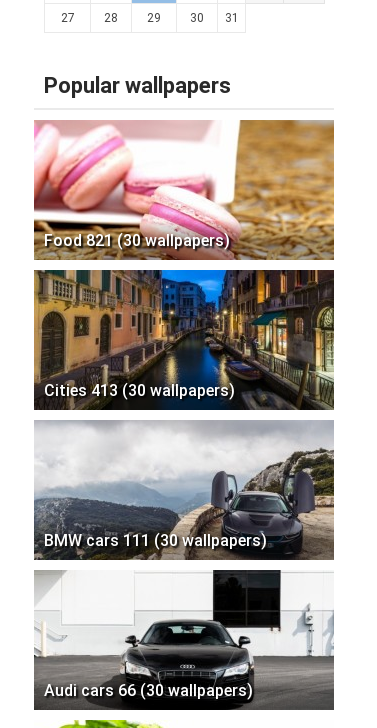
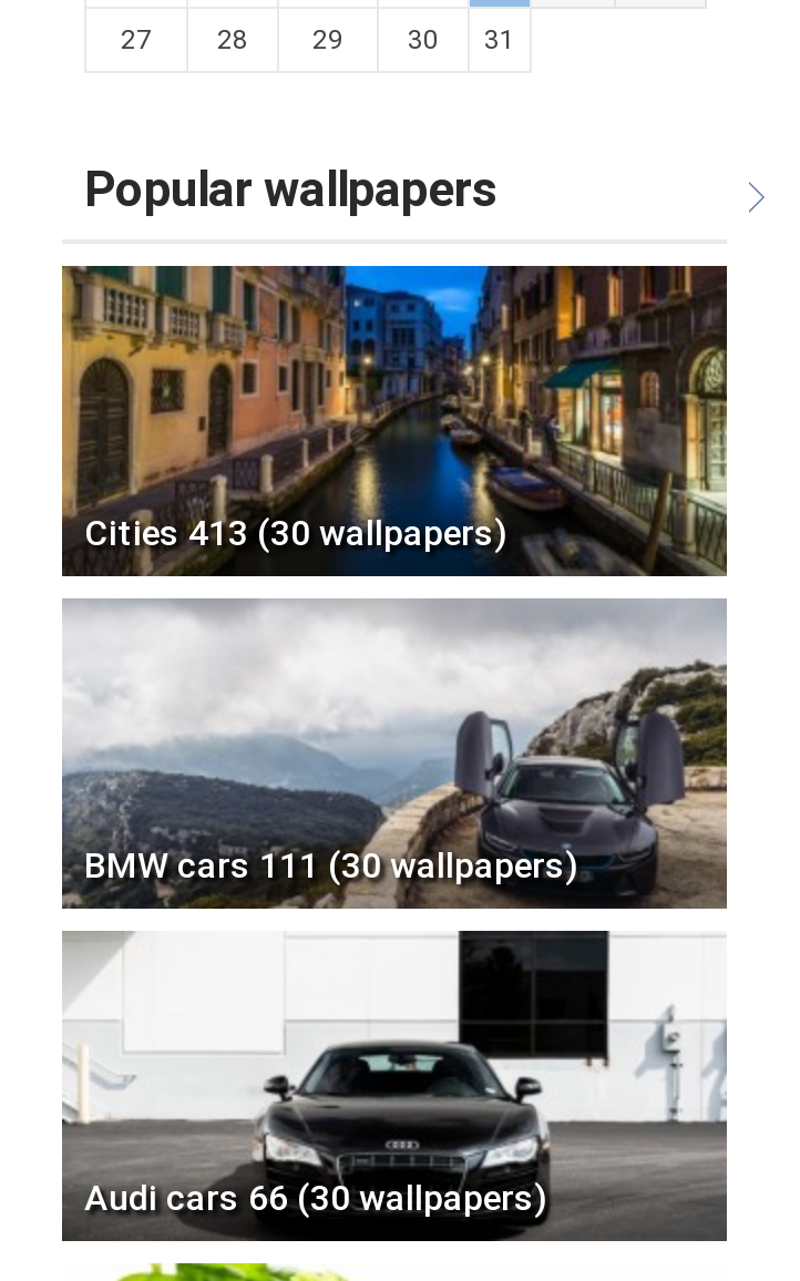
[34,119,335,261] [image] | Food 821 (30 wallpapers) -> none

